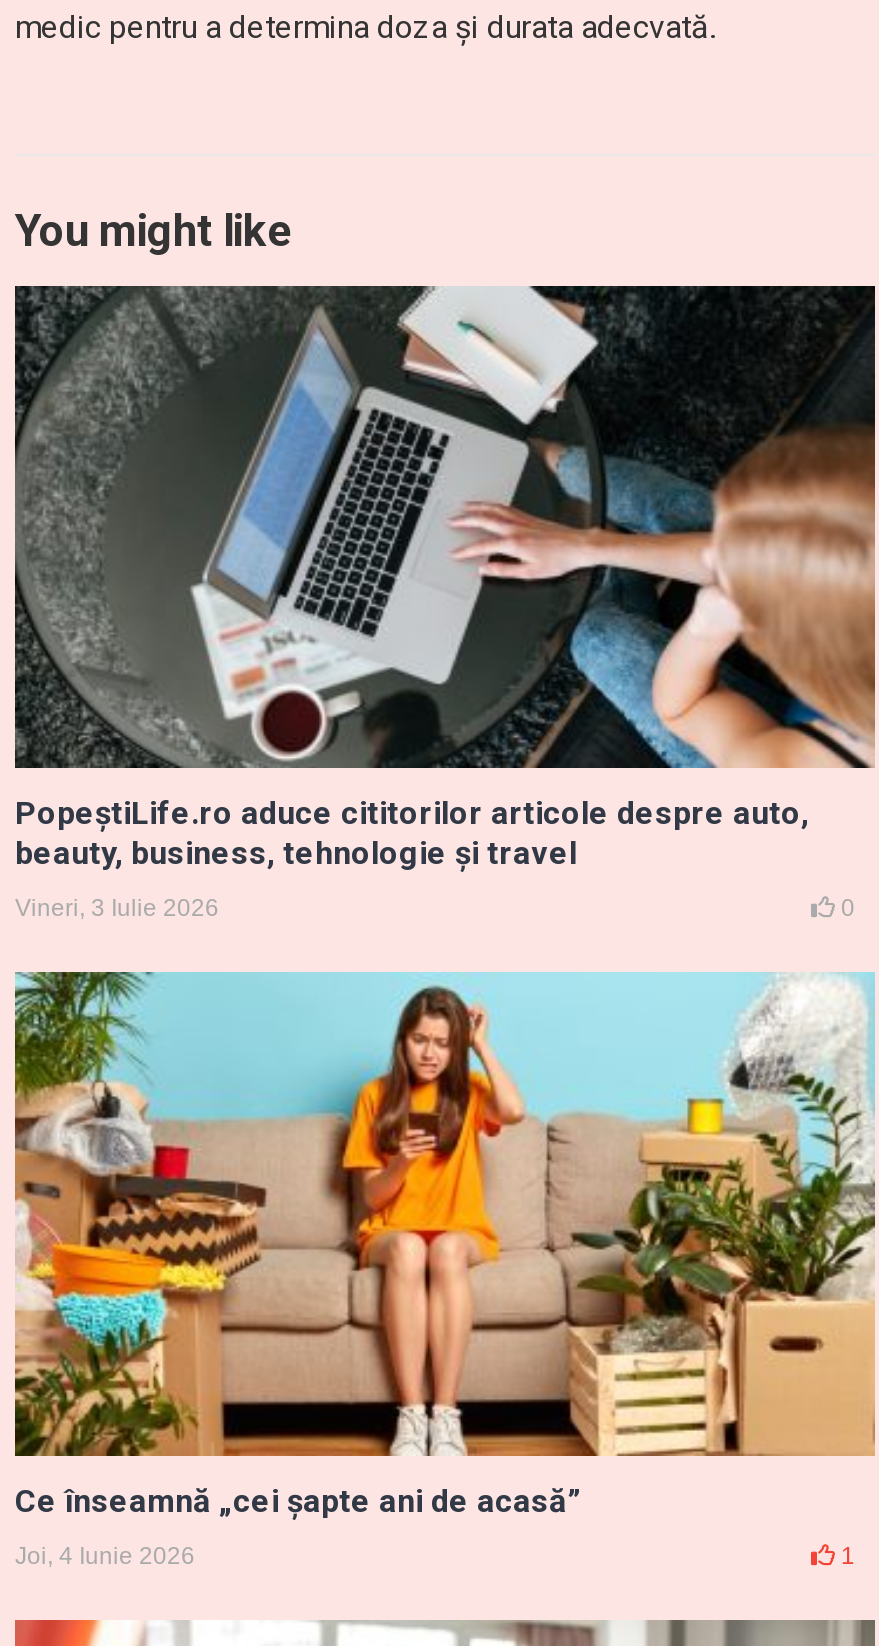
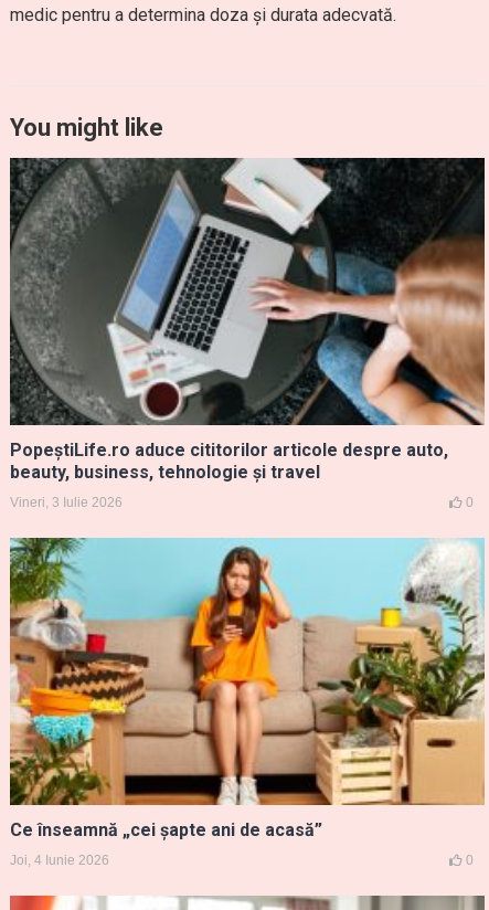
[841,1542,855,1570] 1 -> [466,852,474,868] 0

